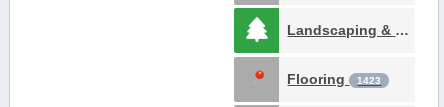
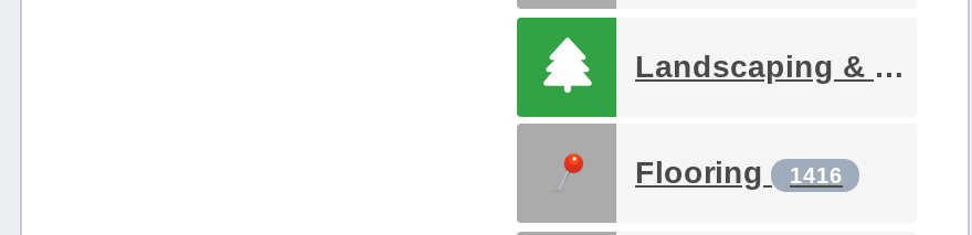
[287,70,381,86] Flooring 1423 -> [635,154,843,190] Flooring 1416

